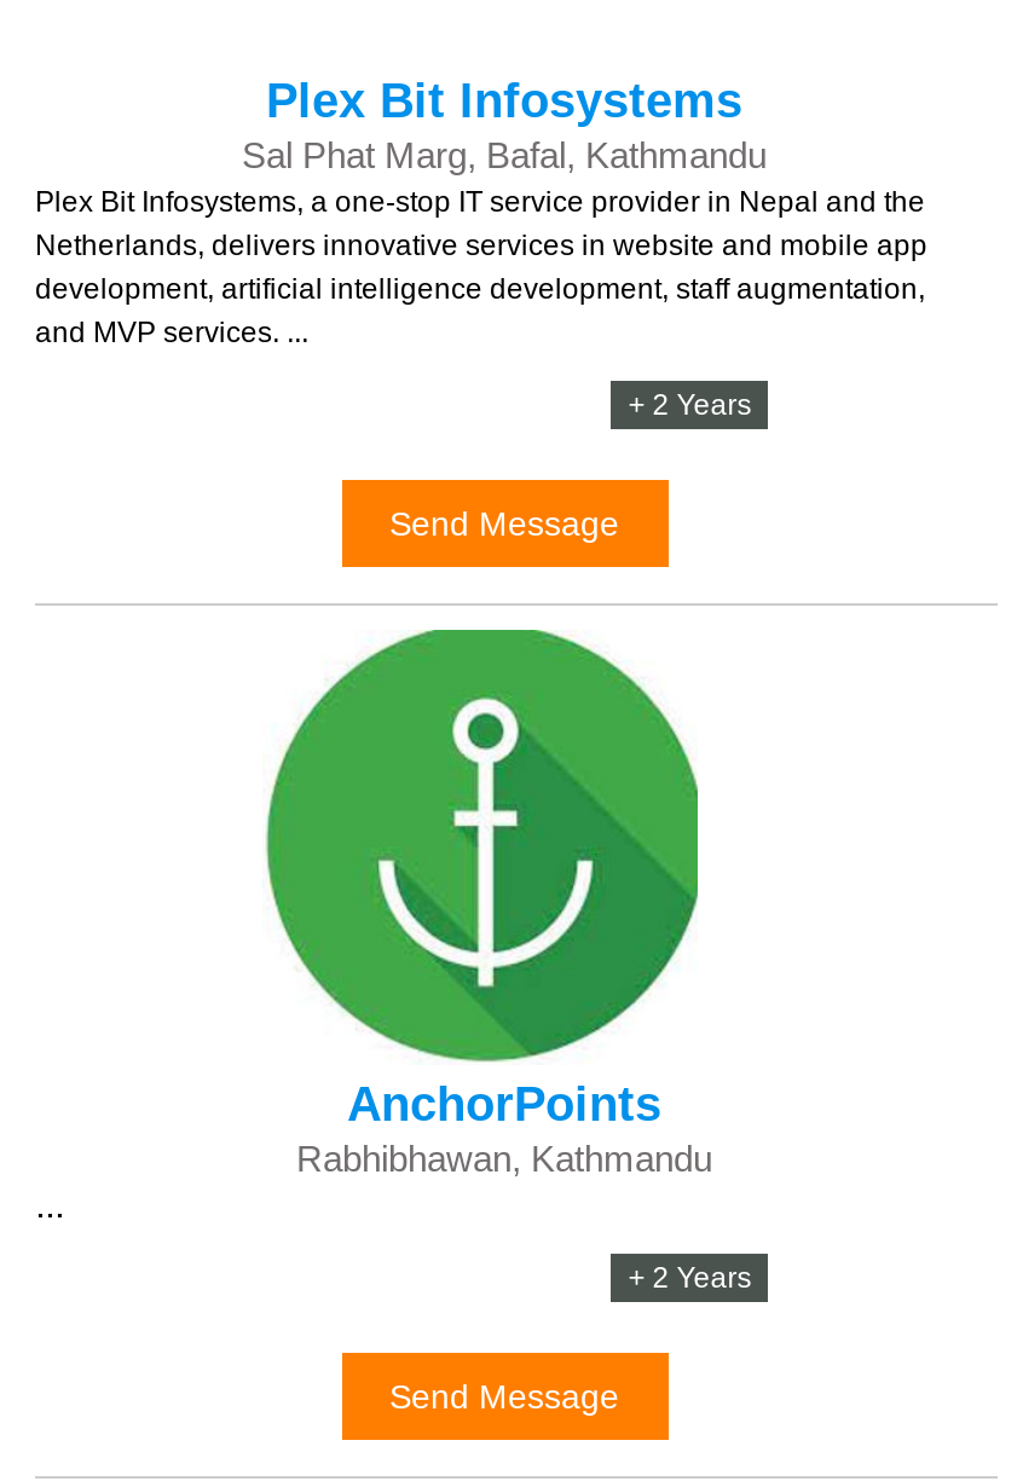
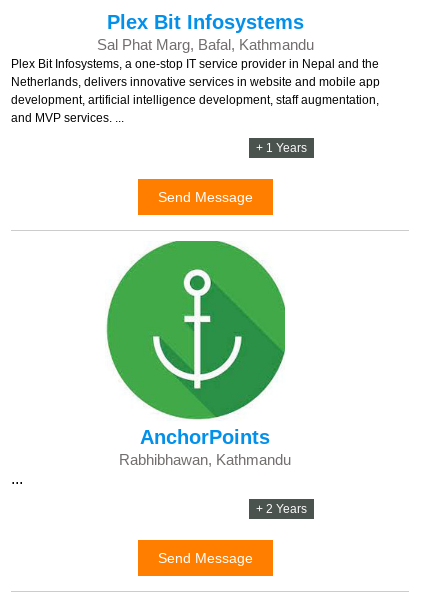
[628,387,751,421] + 2 Years -> [256,141,307,155] + 1 Years

